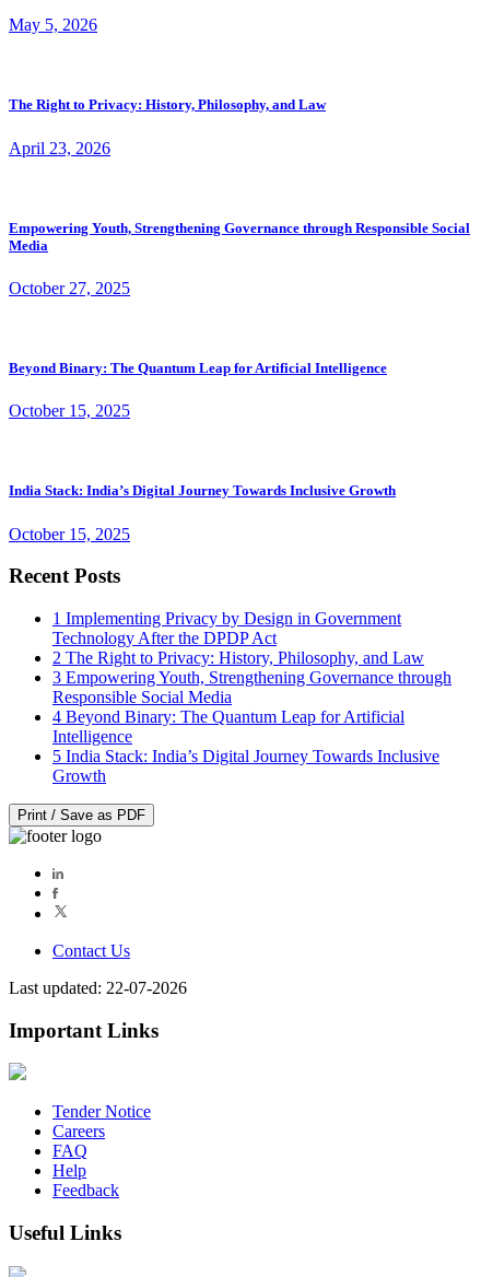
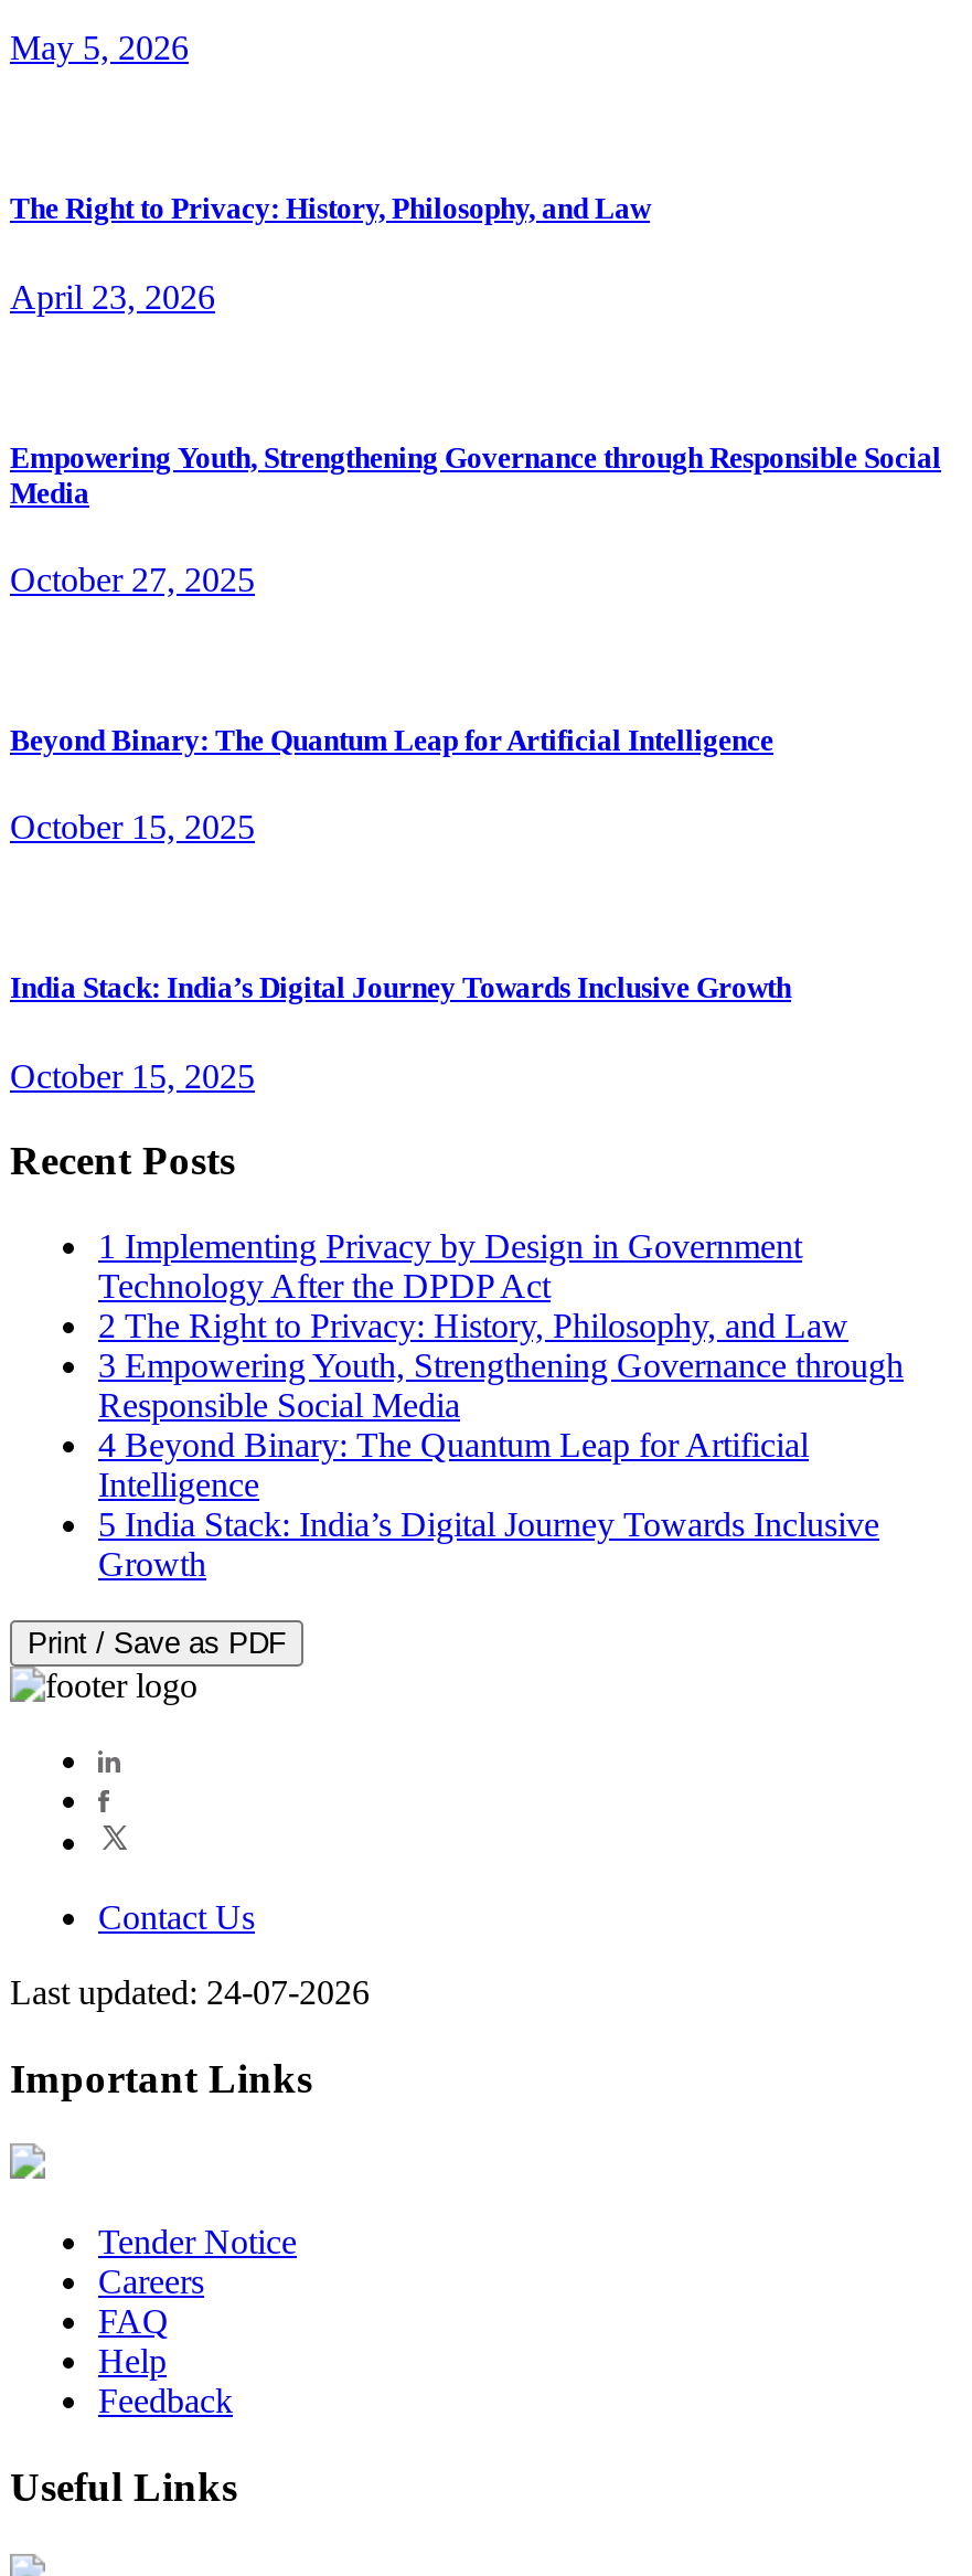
[9,979,187,997] Last updated: 22-07-2026 -> [10,1973,370,2011] Last updated: 24-07-2026

